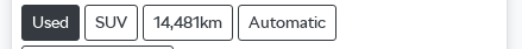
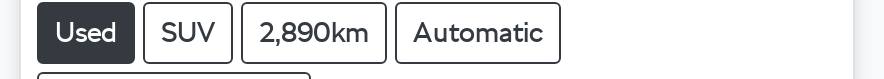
[32,13,326,31] Used SUV 14,481km Automatic -> [55,17,543,49] Used SUV 2,890km Automatic

